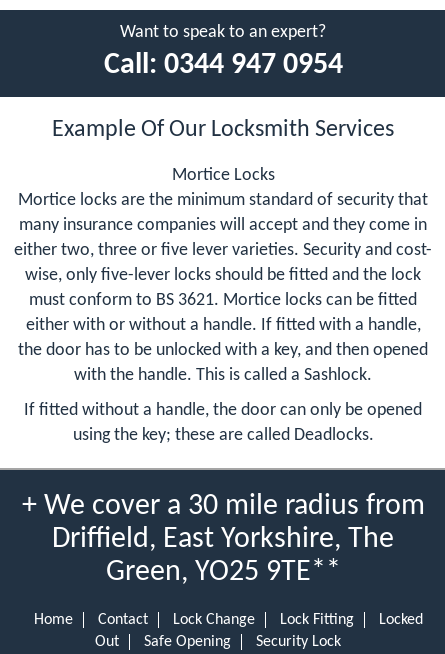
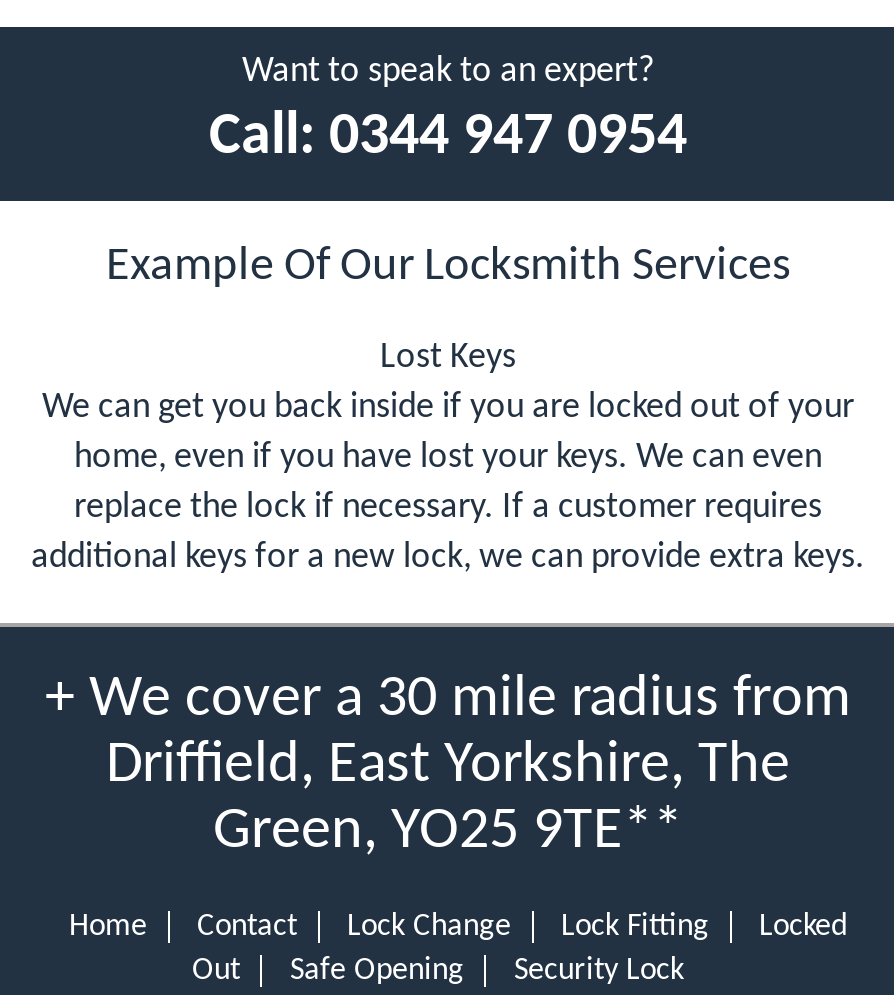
[14,165,432,444] Mortice Locks | Mortice locks are the minimum standard of security that | many insurance companies will accept and they come in | either two, three or five lever varieties. Security and cost- | wise, only five-lever locks should be fitted and the lock | must conform to BS 3621. Mortice locks can be fitted | either with or without a handle. If fitted with a handle, | the door has to be unlocked with a key, and then opened | with the handle. This is called a Sashlock. | If fitted without a handle, the door can only be opened | using the key; these are called Deadlocks. -> [31,338,865,576] Lost Keys | We can get you back inside if you are locked out of your | home, even if you have lost your keys. We can even | replace the lock if necessary. If a customer requires | additional keys for a new lock, we can provide extra keys.

